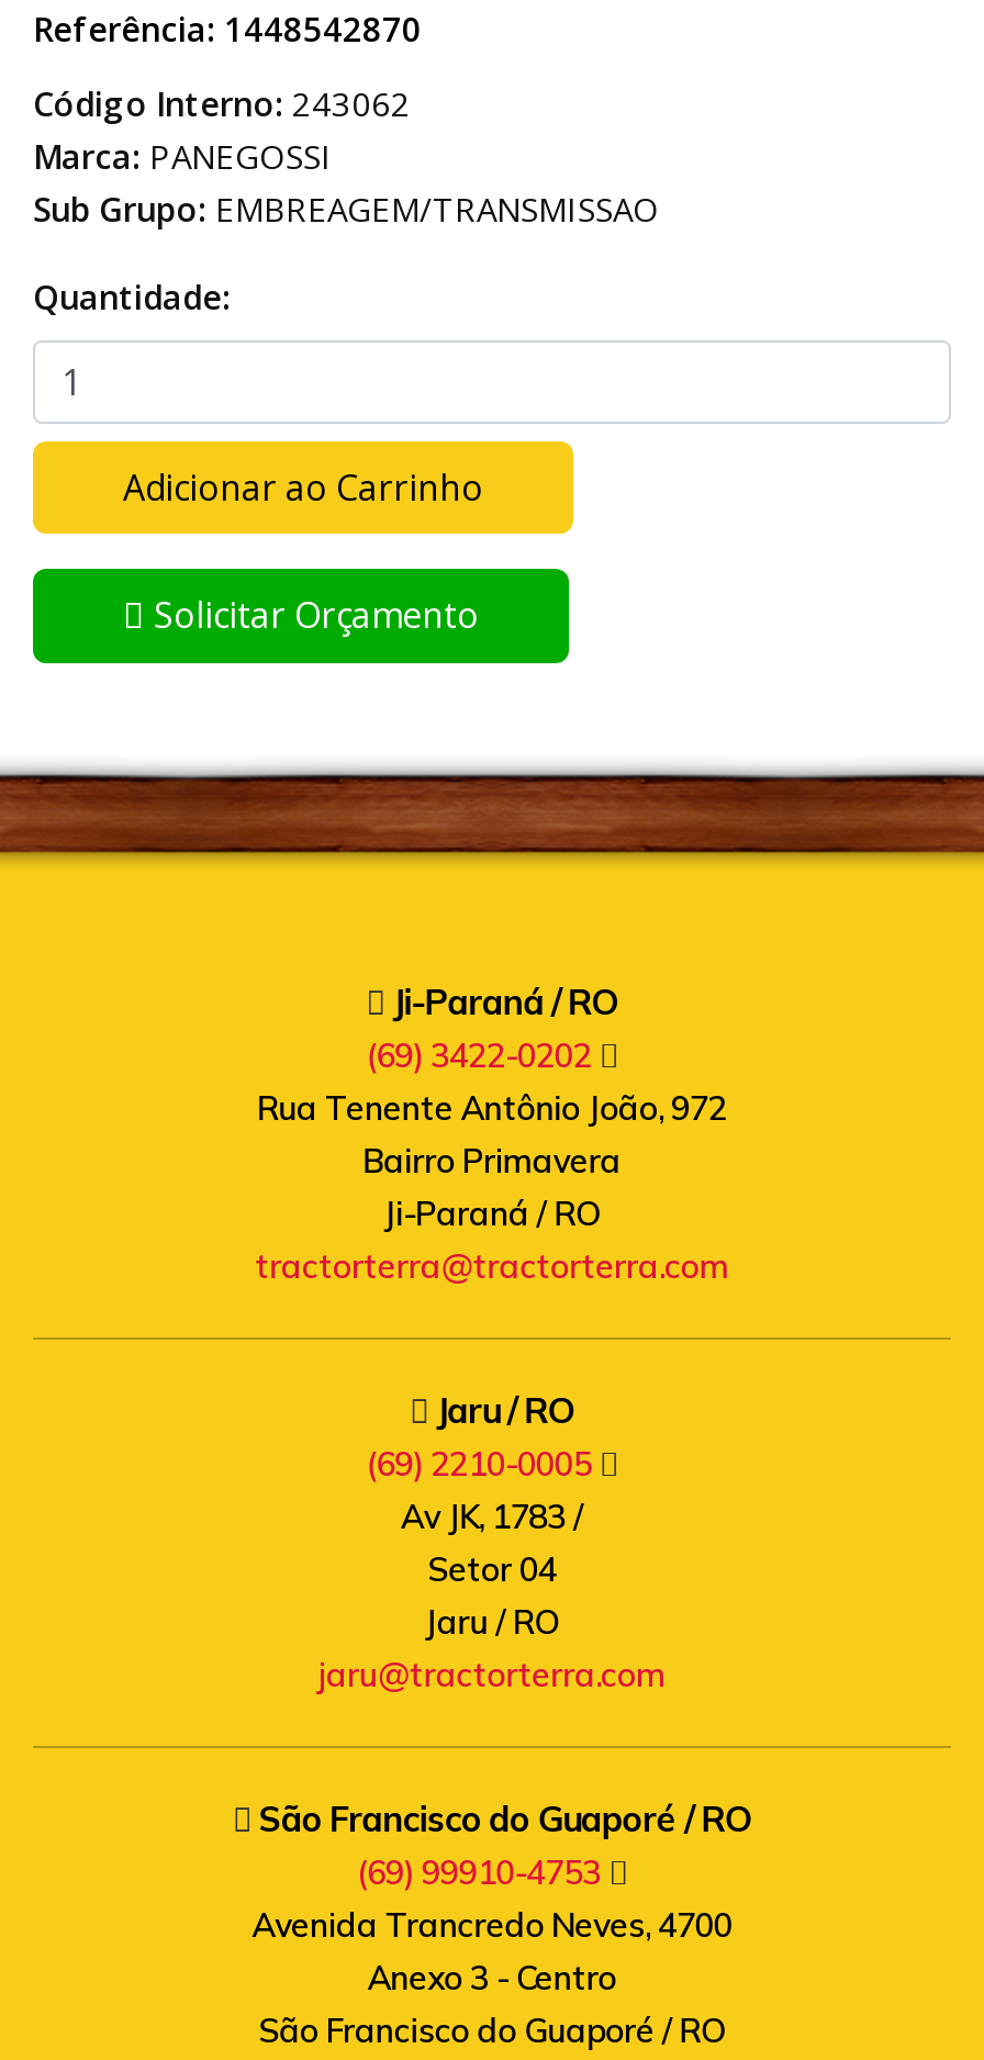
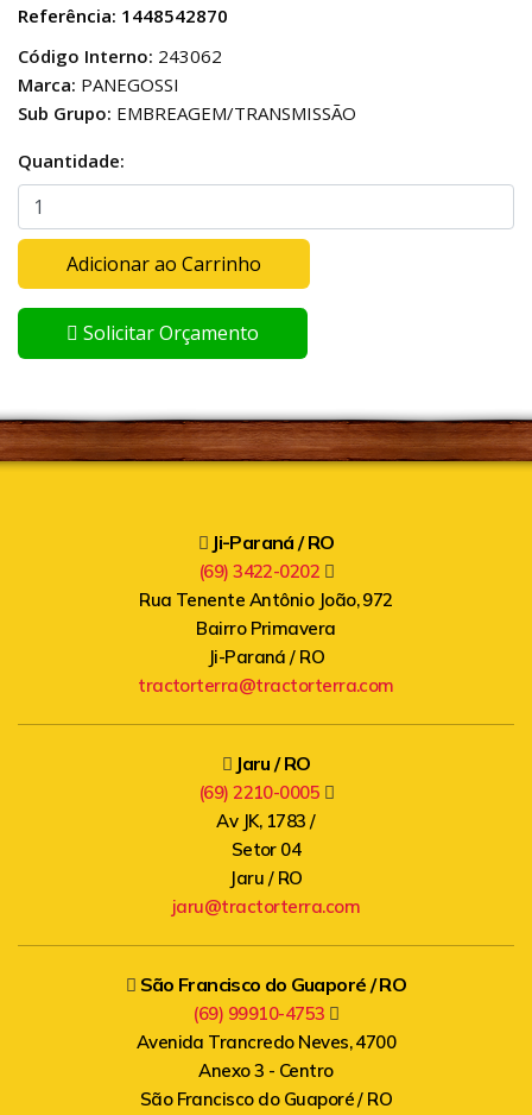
[33,187,659,231] Sub Grupo: EMBREAGEM/TRANSMISSAO -> [18,101,356,125] Sub Grupo: EMBREAGEM/TRANSMISSÃO

